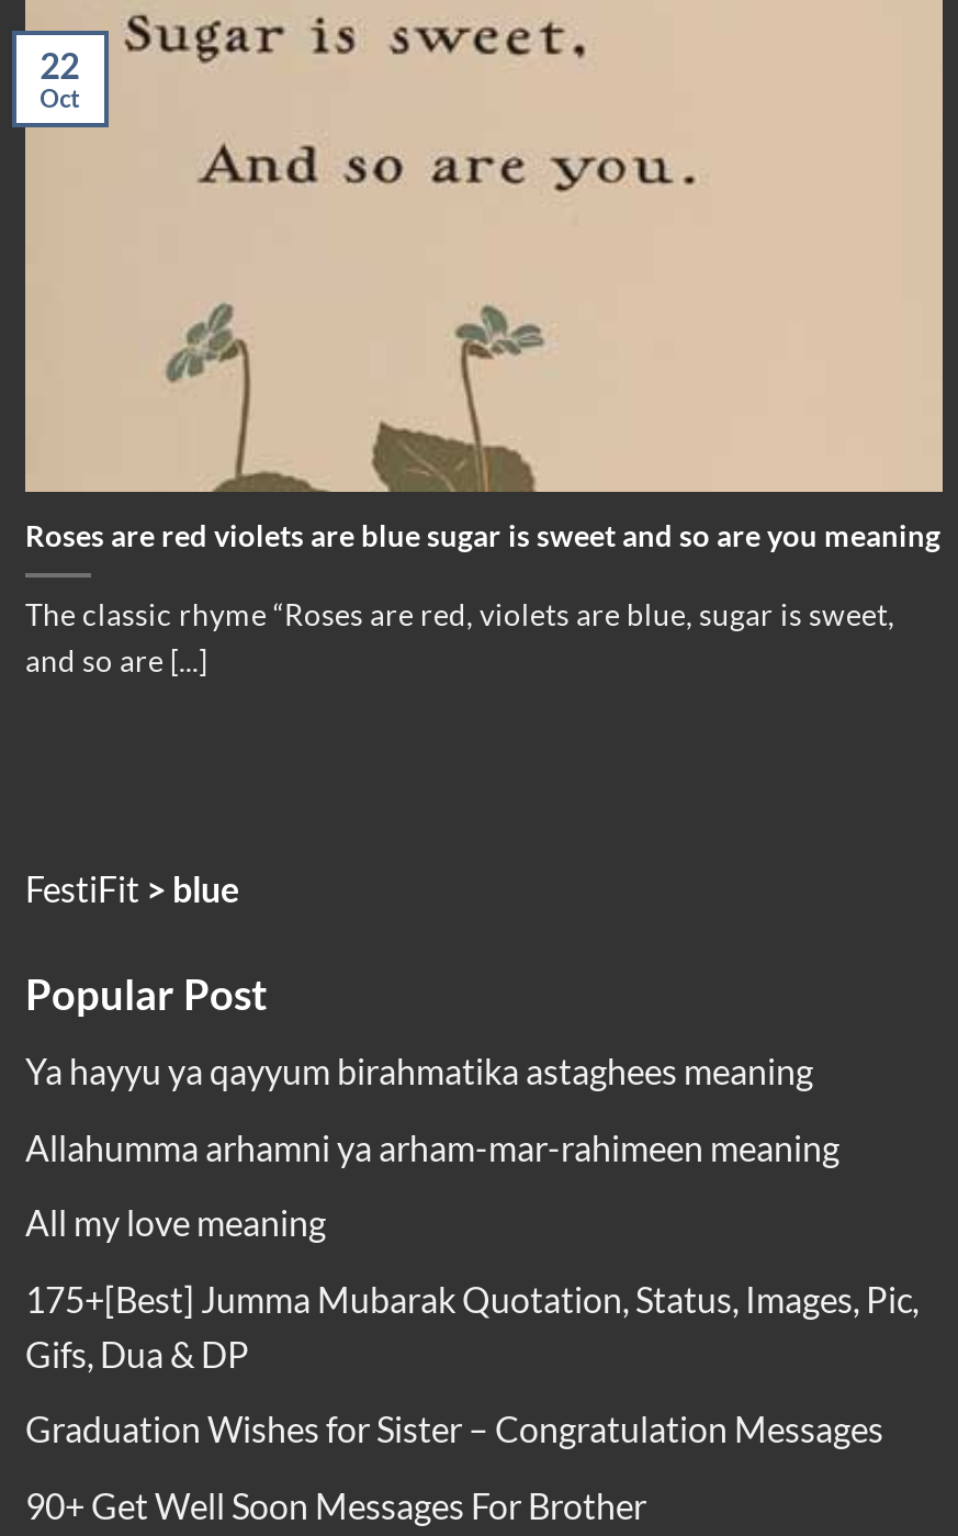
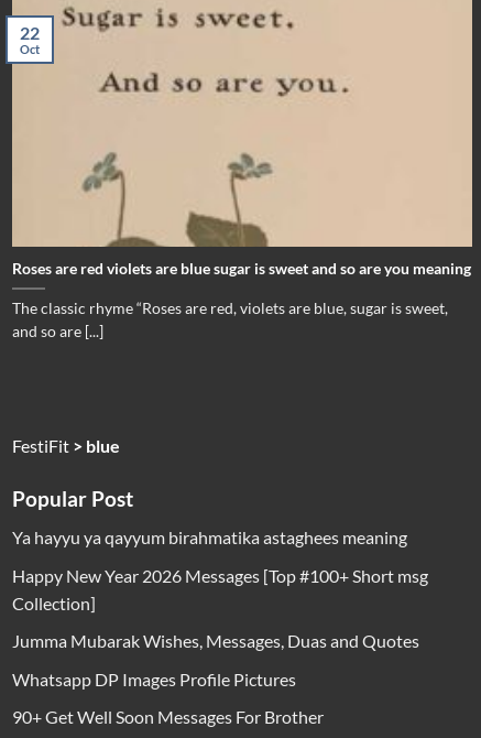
[25,1125,918,1450] Allahumma arhamni ya arham-mar-rahimeen meaning | All my love meaning | 175+[Best] Jumma Mubarak Quotation, Status, Images, Pic, | Gifs, Dua & DP | Graduation Wishes for Sister – Congratulation Messages -> [12,565,428,689] Happy New Year 2026 Messages [Top #100+ Short msg | Collection] | Jumma Mubarak Wishes, Messages, Duas and Quotes | Whatsapp DP Images Profile Pictures

